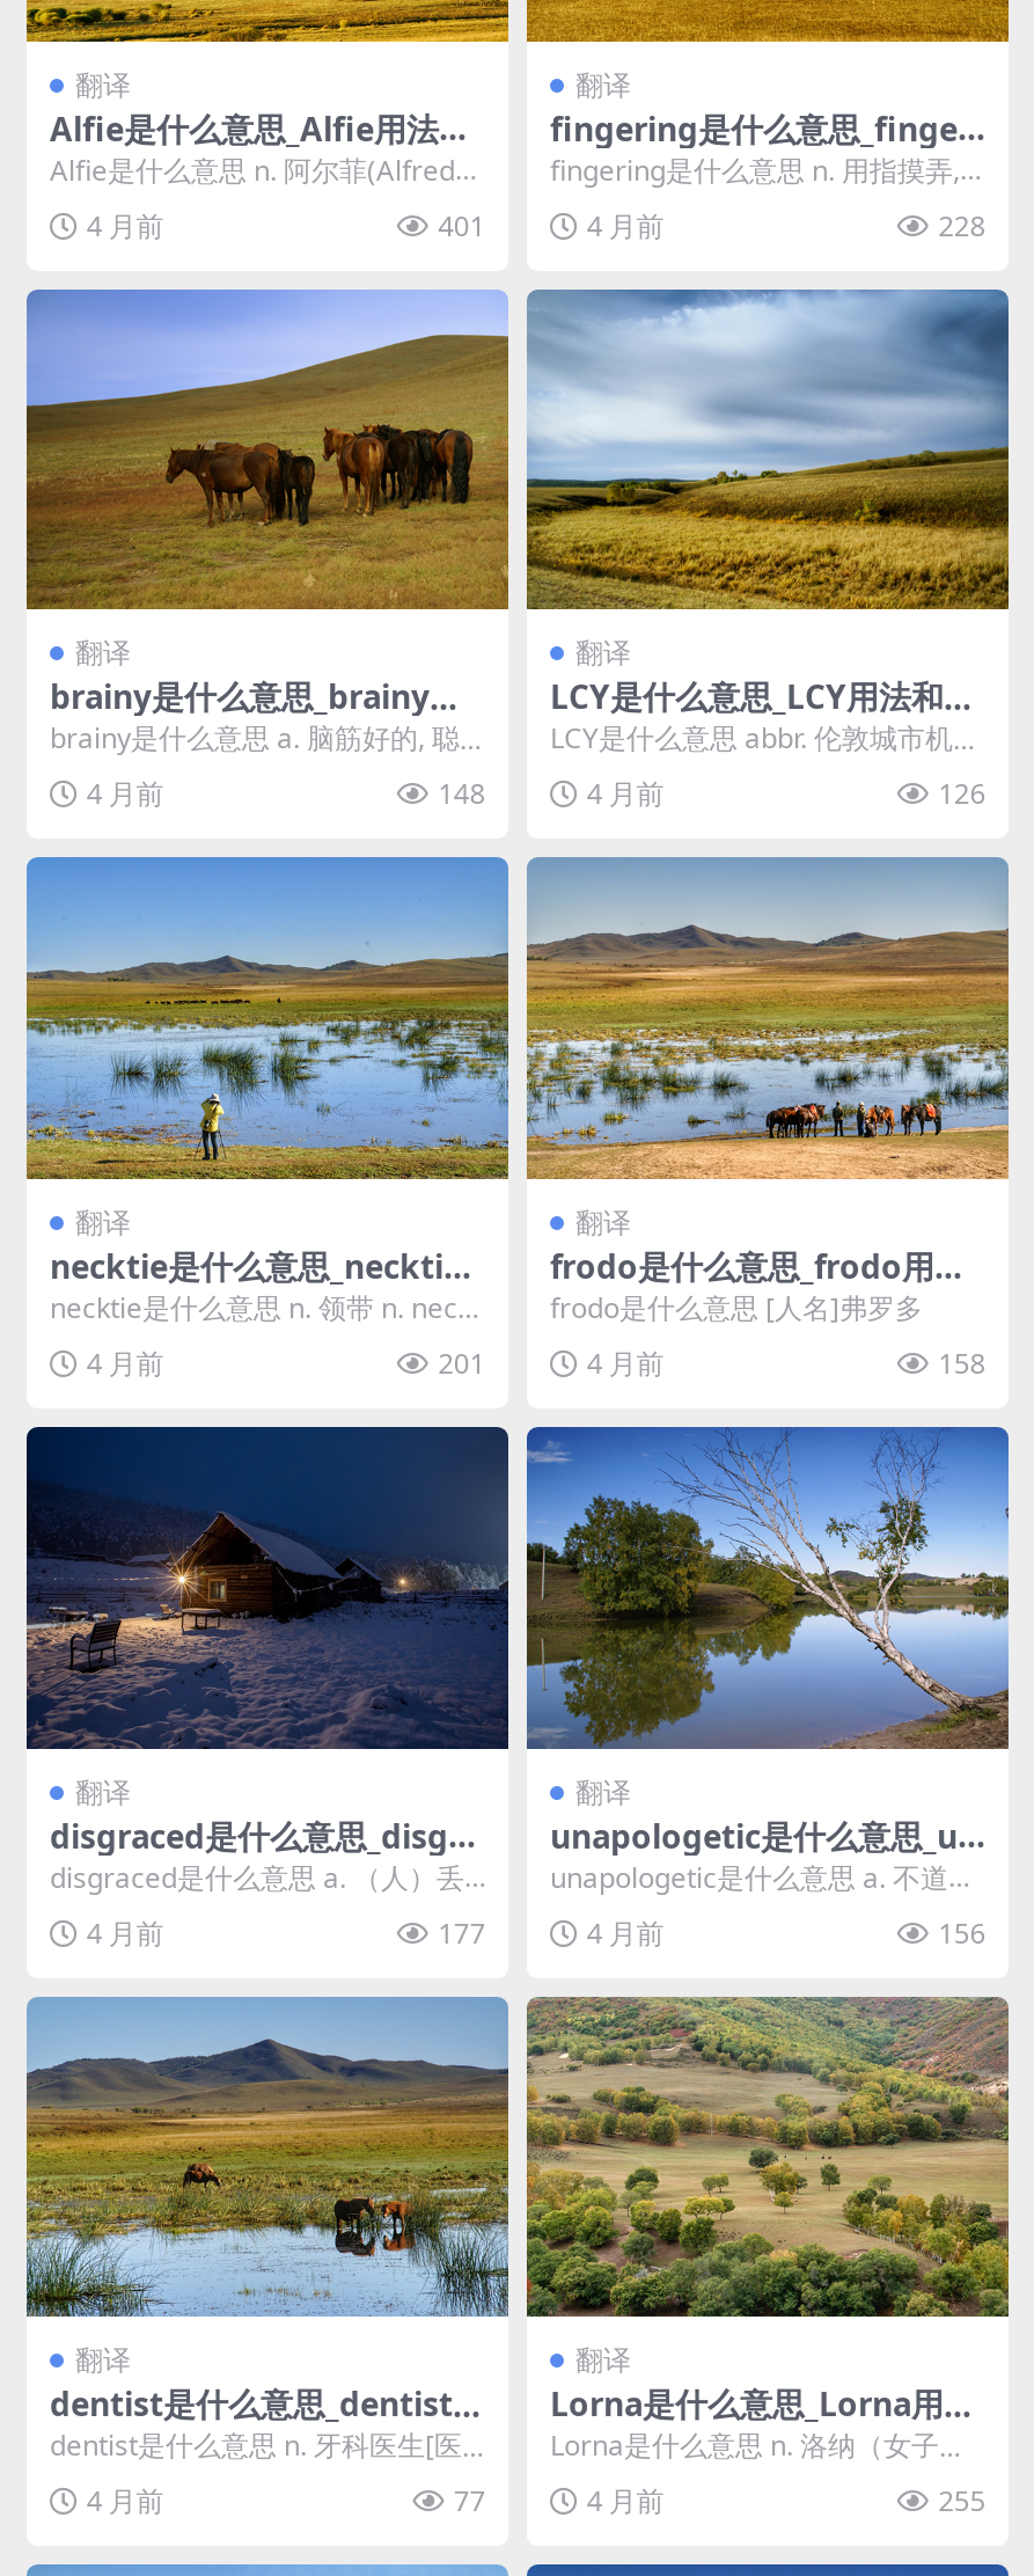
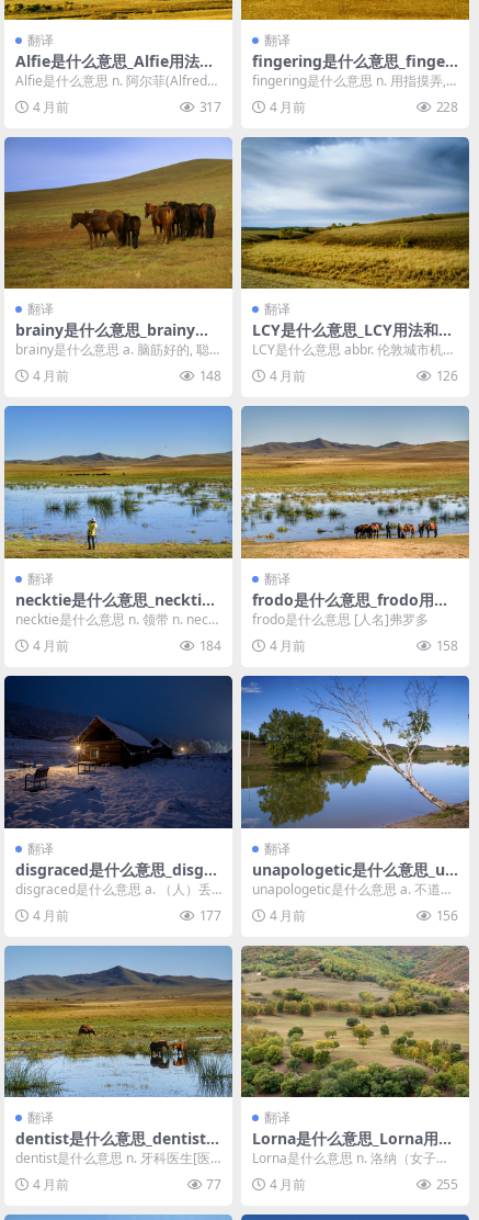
[438,205,485,245] 401 -> [199,97,221,116] 317
[438,1343,485,1383] 201 -> [199,636,221,655] 184

